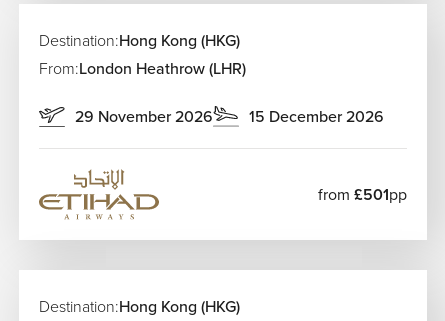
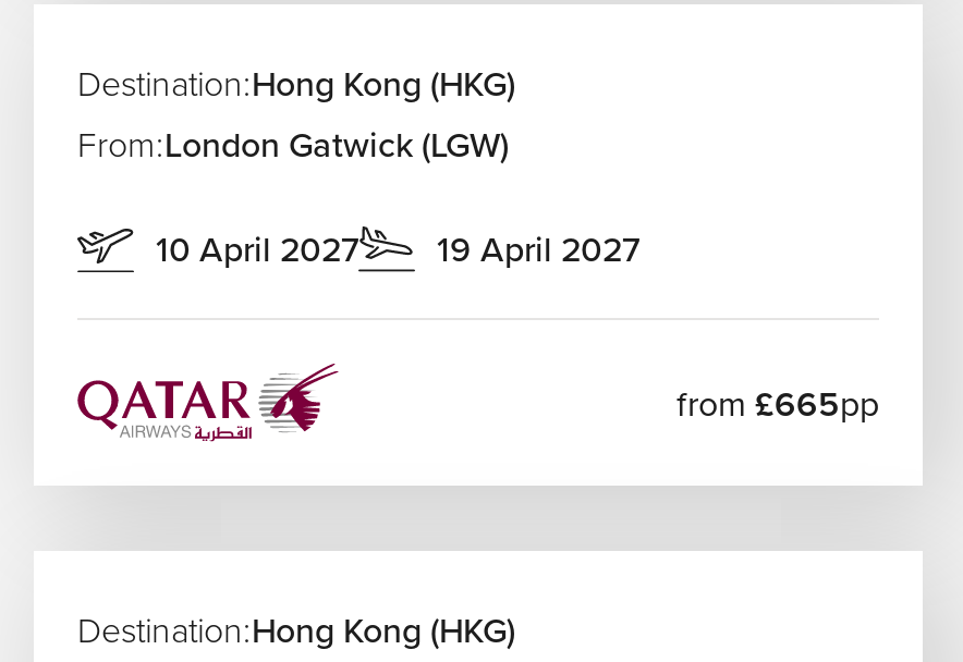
[39,57,246,80] From:London Heathrow (LHR) -> [77,121,509,171] From:London Gatwick (LGW)
[75,105,384,128] 29 November 2026 | 15 December 2026 -> [156,225,639,275] 10 April 2027 | 19 April 2027
[38,169,160,220] [image] -> [75,361,339,442] [image]
[318,183,407,206] from £501pp -> [676,378,879,428] from £665pp

